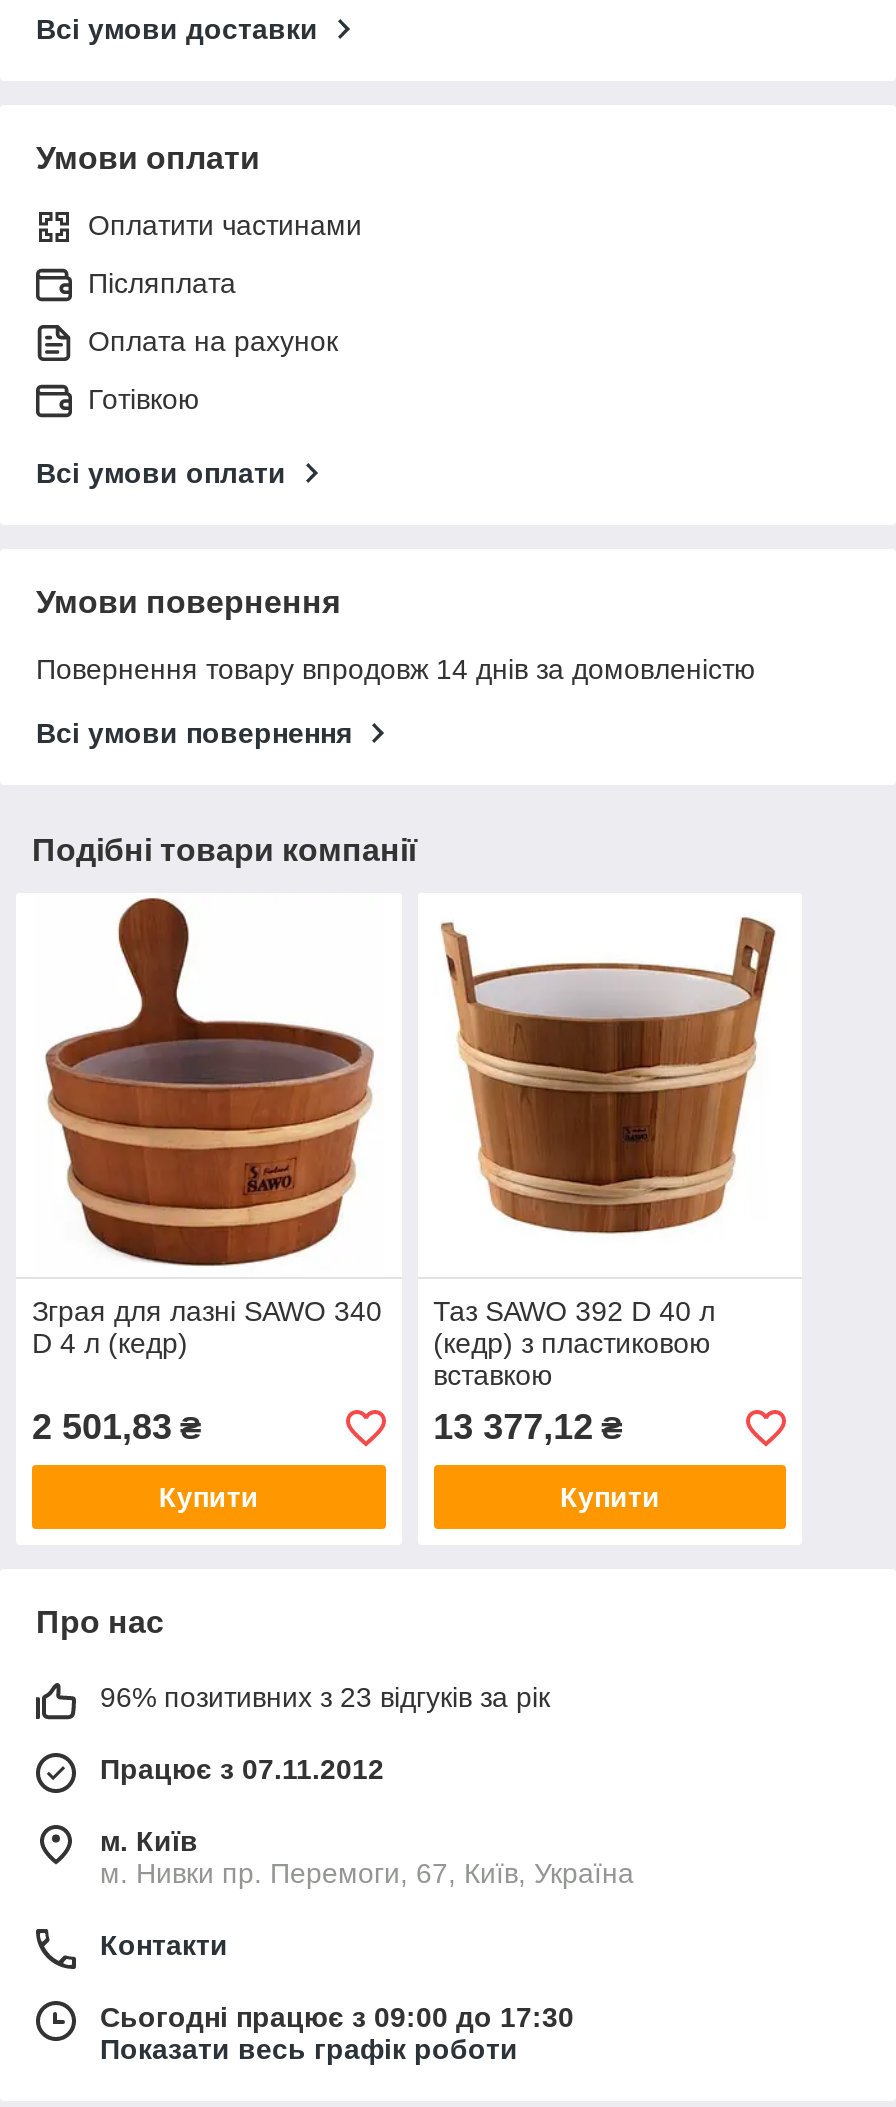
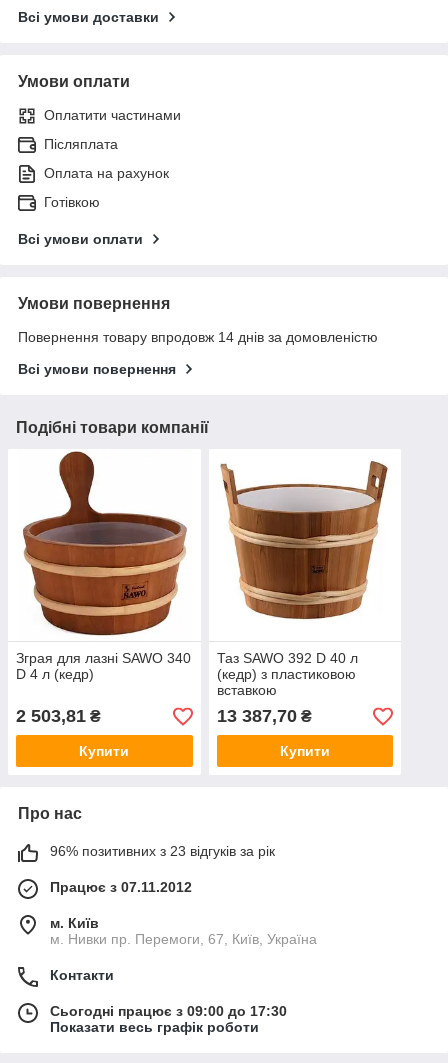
[32,1408,202,1448] 2 501,83 ₴ -> [16,706,101,726] 2 503,81 ₴
[433,1408,623,1448] 13 377,12 ₴ -> [217,706,312,726] 13 387,70 ₴

